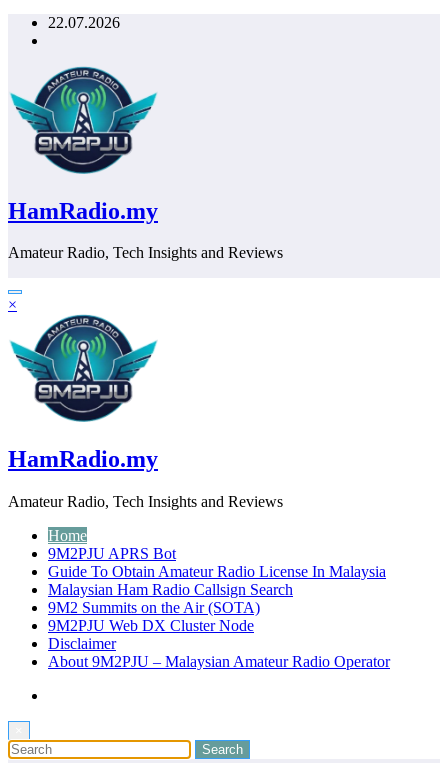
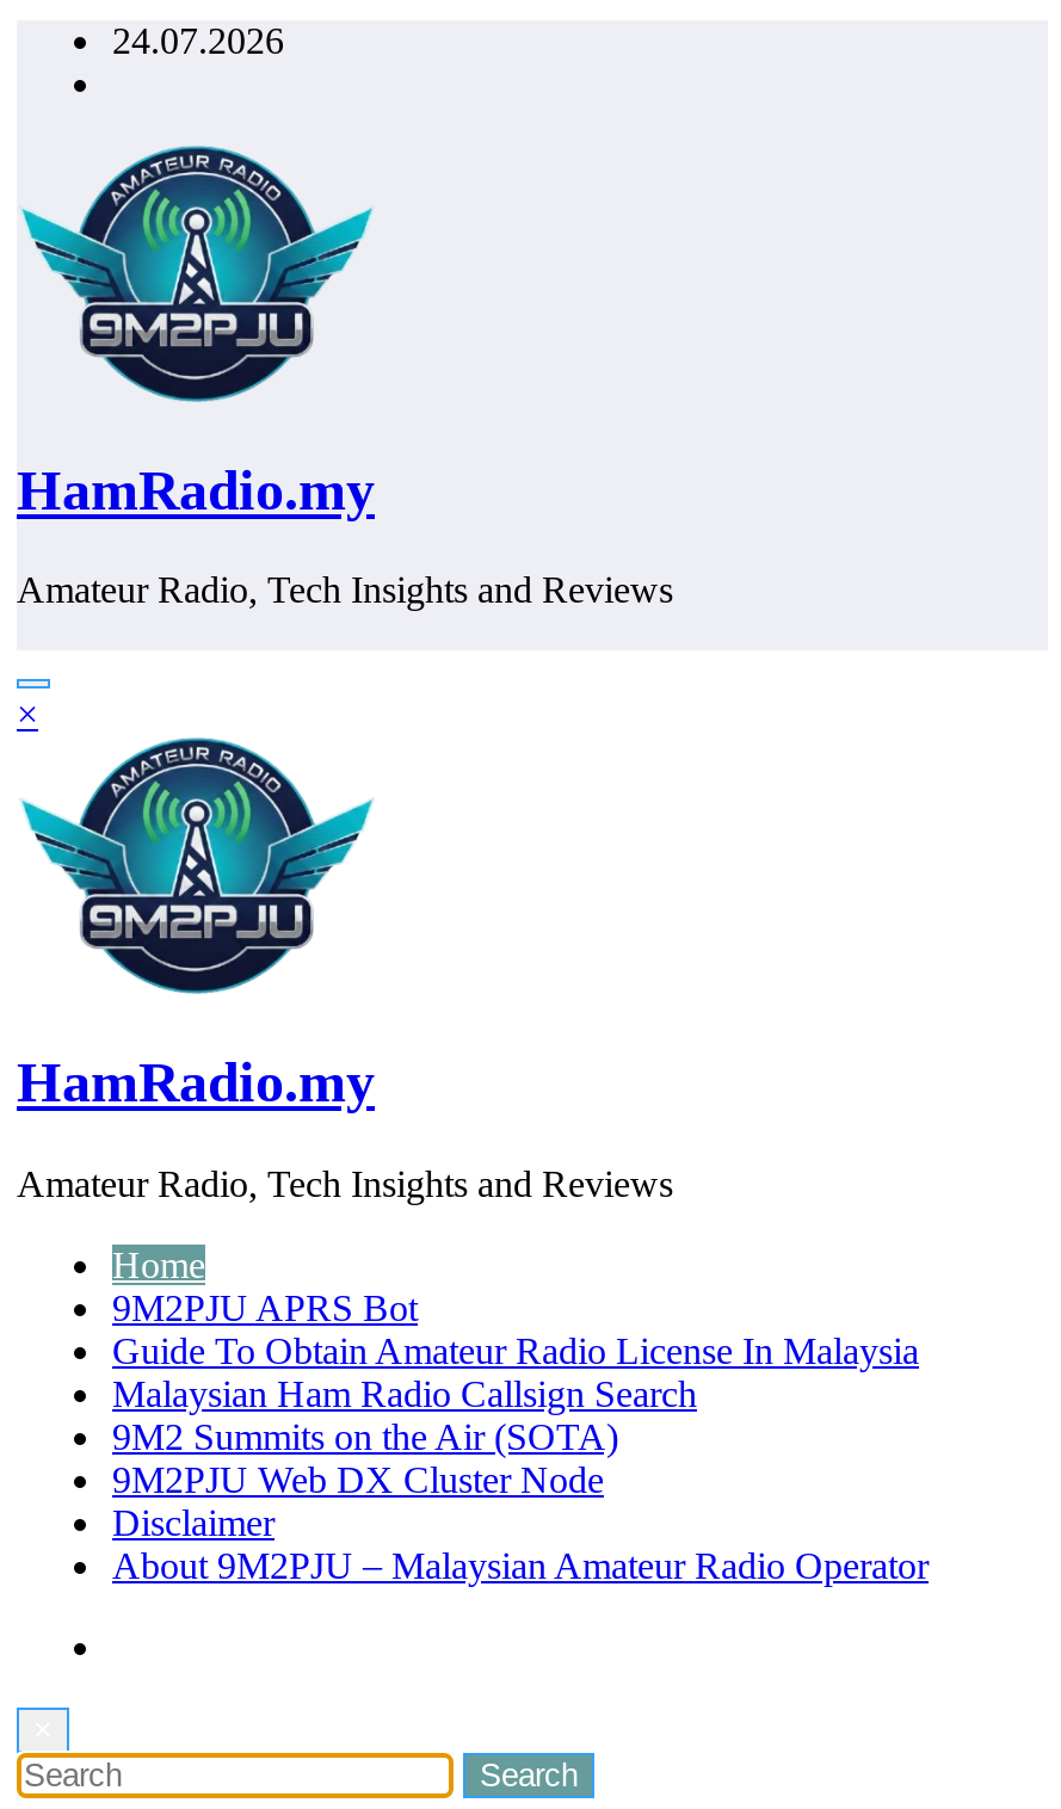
[48,14,120,31] 22.07.2026 -> [112,20,284,61] 24.07.2026

